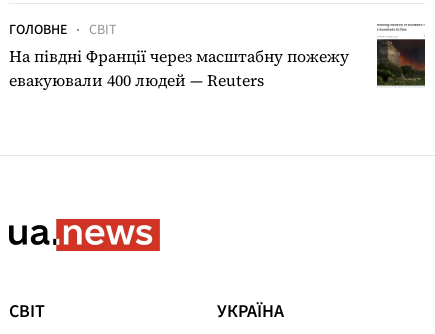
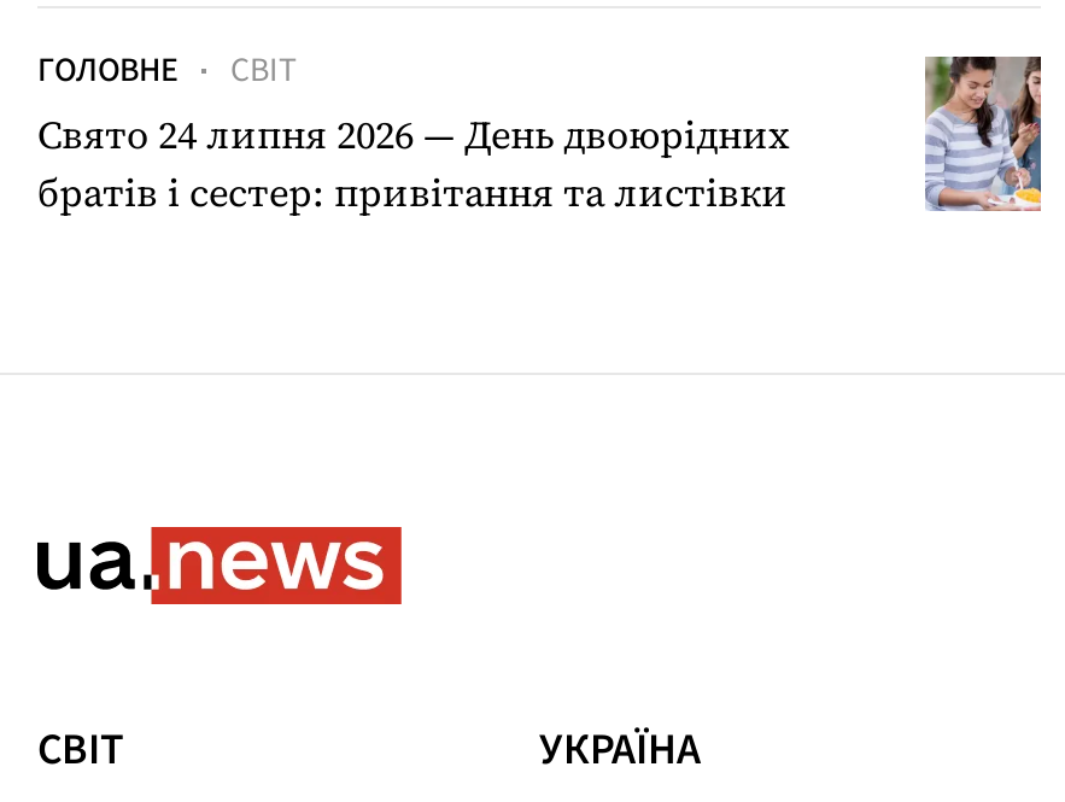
[376,24,426,87] [image] -> [923,54,1043,211] [image]
[9,45,349,91] На півдні Франції через масштабну пожежу | евакуювали 400 людей — Reuters -> [37,108,790,219] Свято 24 липня 2026 — День двоюрідних | братів і сестер: привітання та листівки

